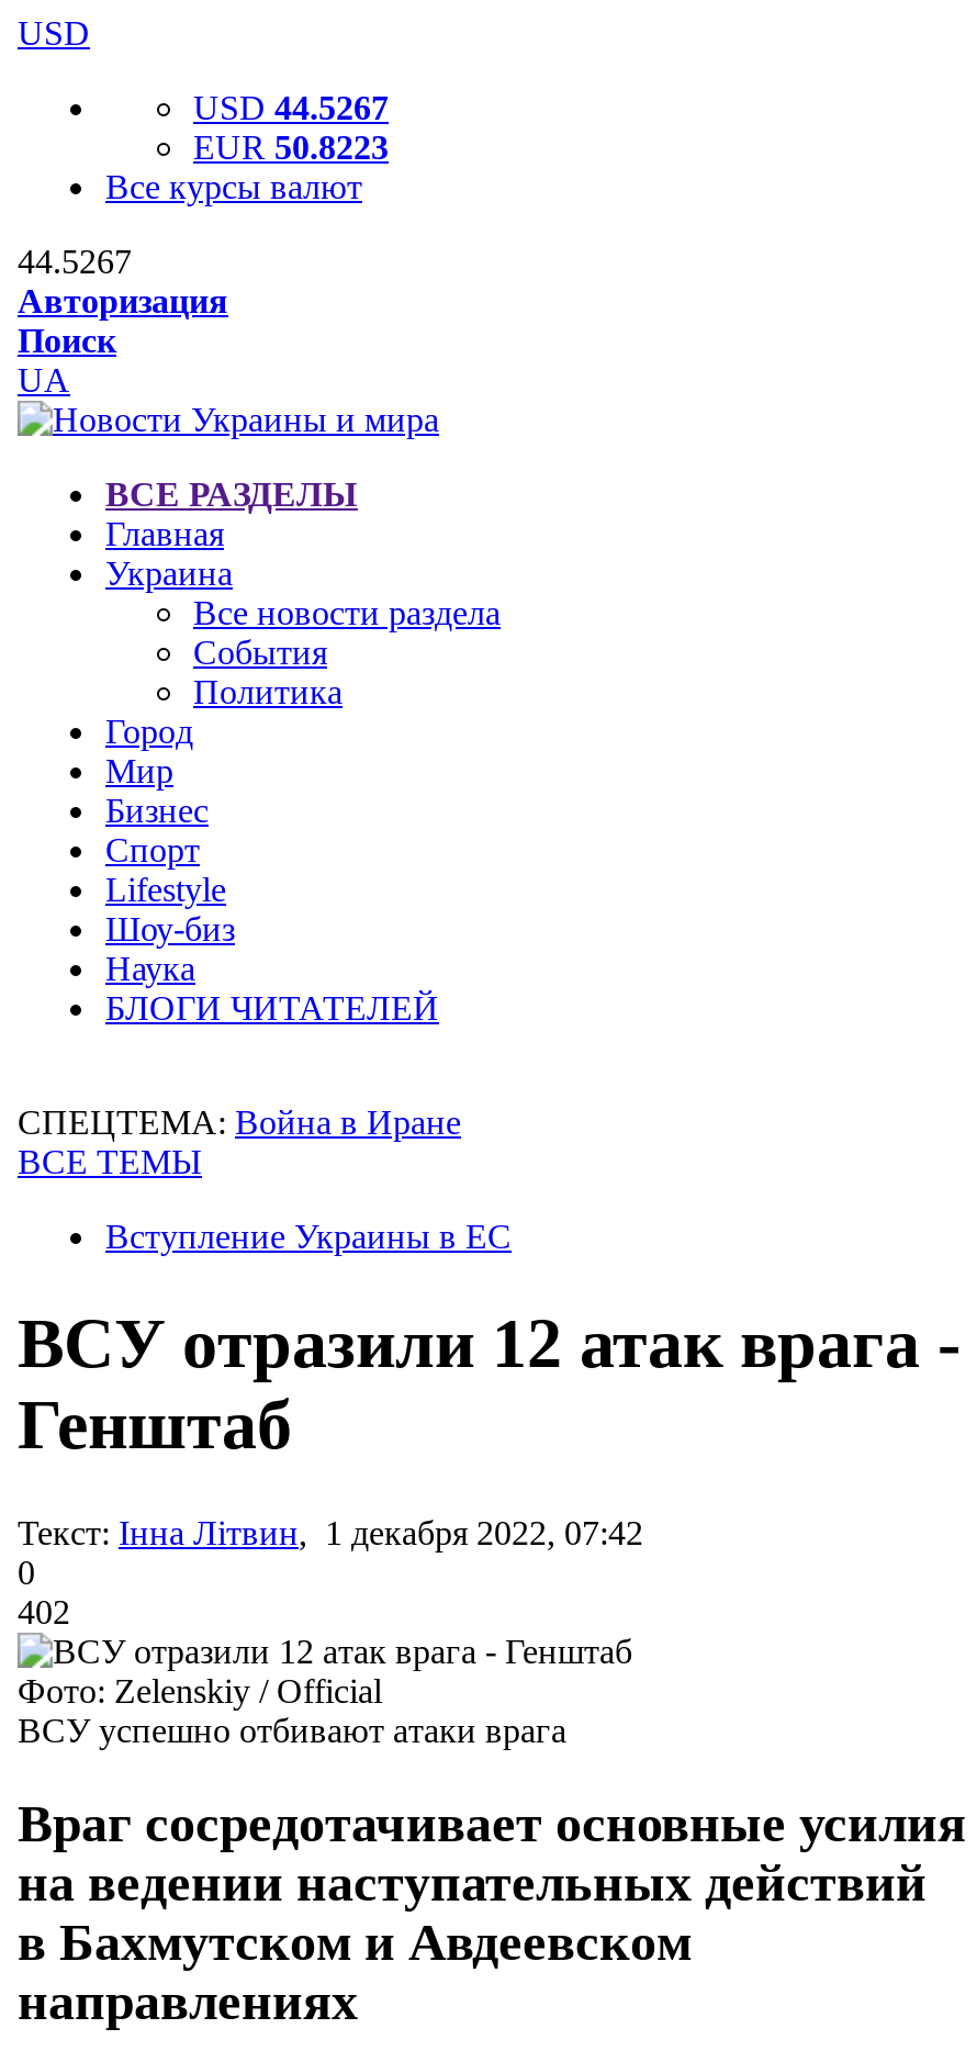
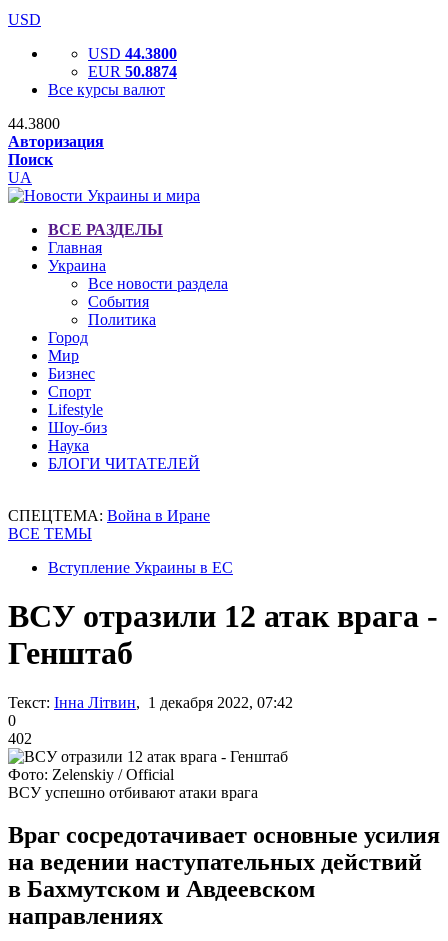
[193,89,389,126] USD 44.5267 -> [88,45,177,62] USD 44.3800
[193,128,389,166] EUR 50.8223 -> [88,63,177,80] EUR 50.8874
[18,243,132,280] 44.5267 -> [8,115,60,132] 44.3800

